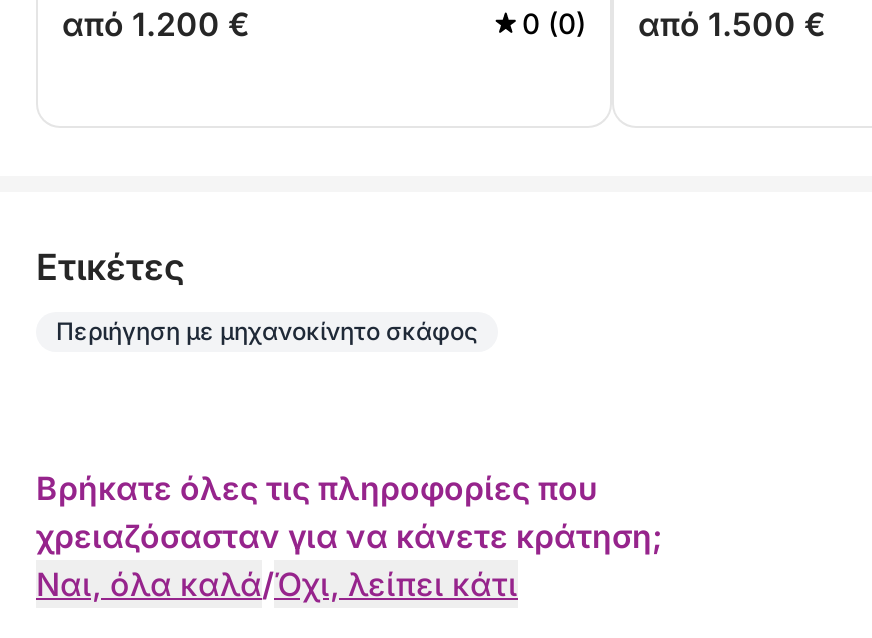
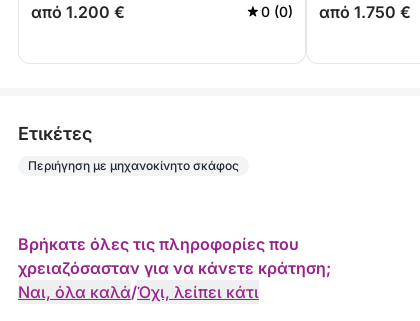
[522,4,826,44] 0 (0) από 1.500 € -> [261,2,411,22] 0 (0) από 1.750 €

